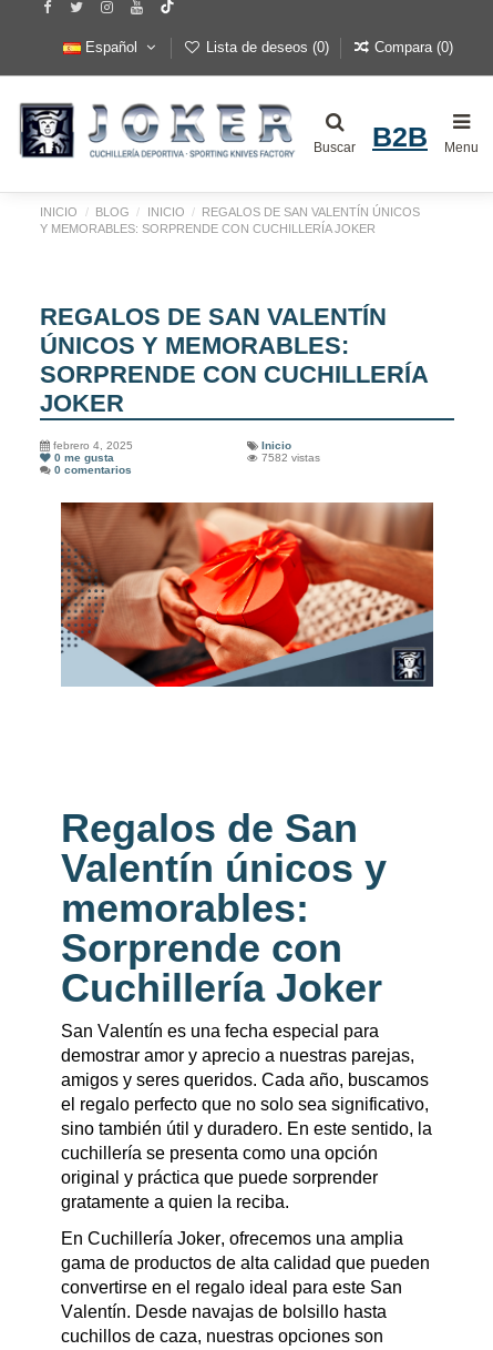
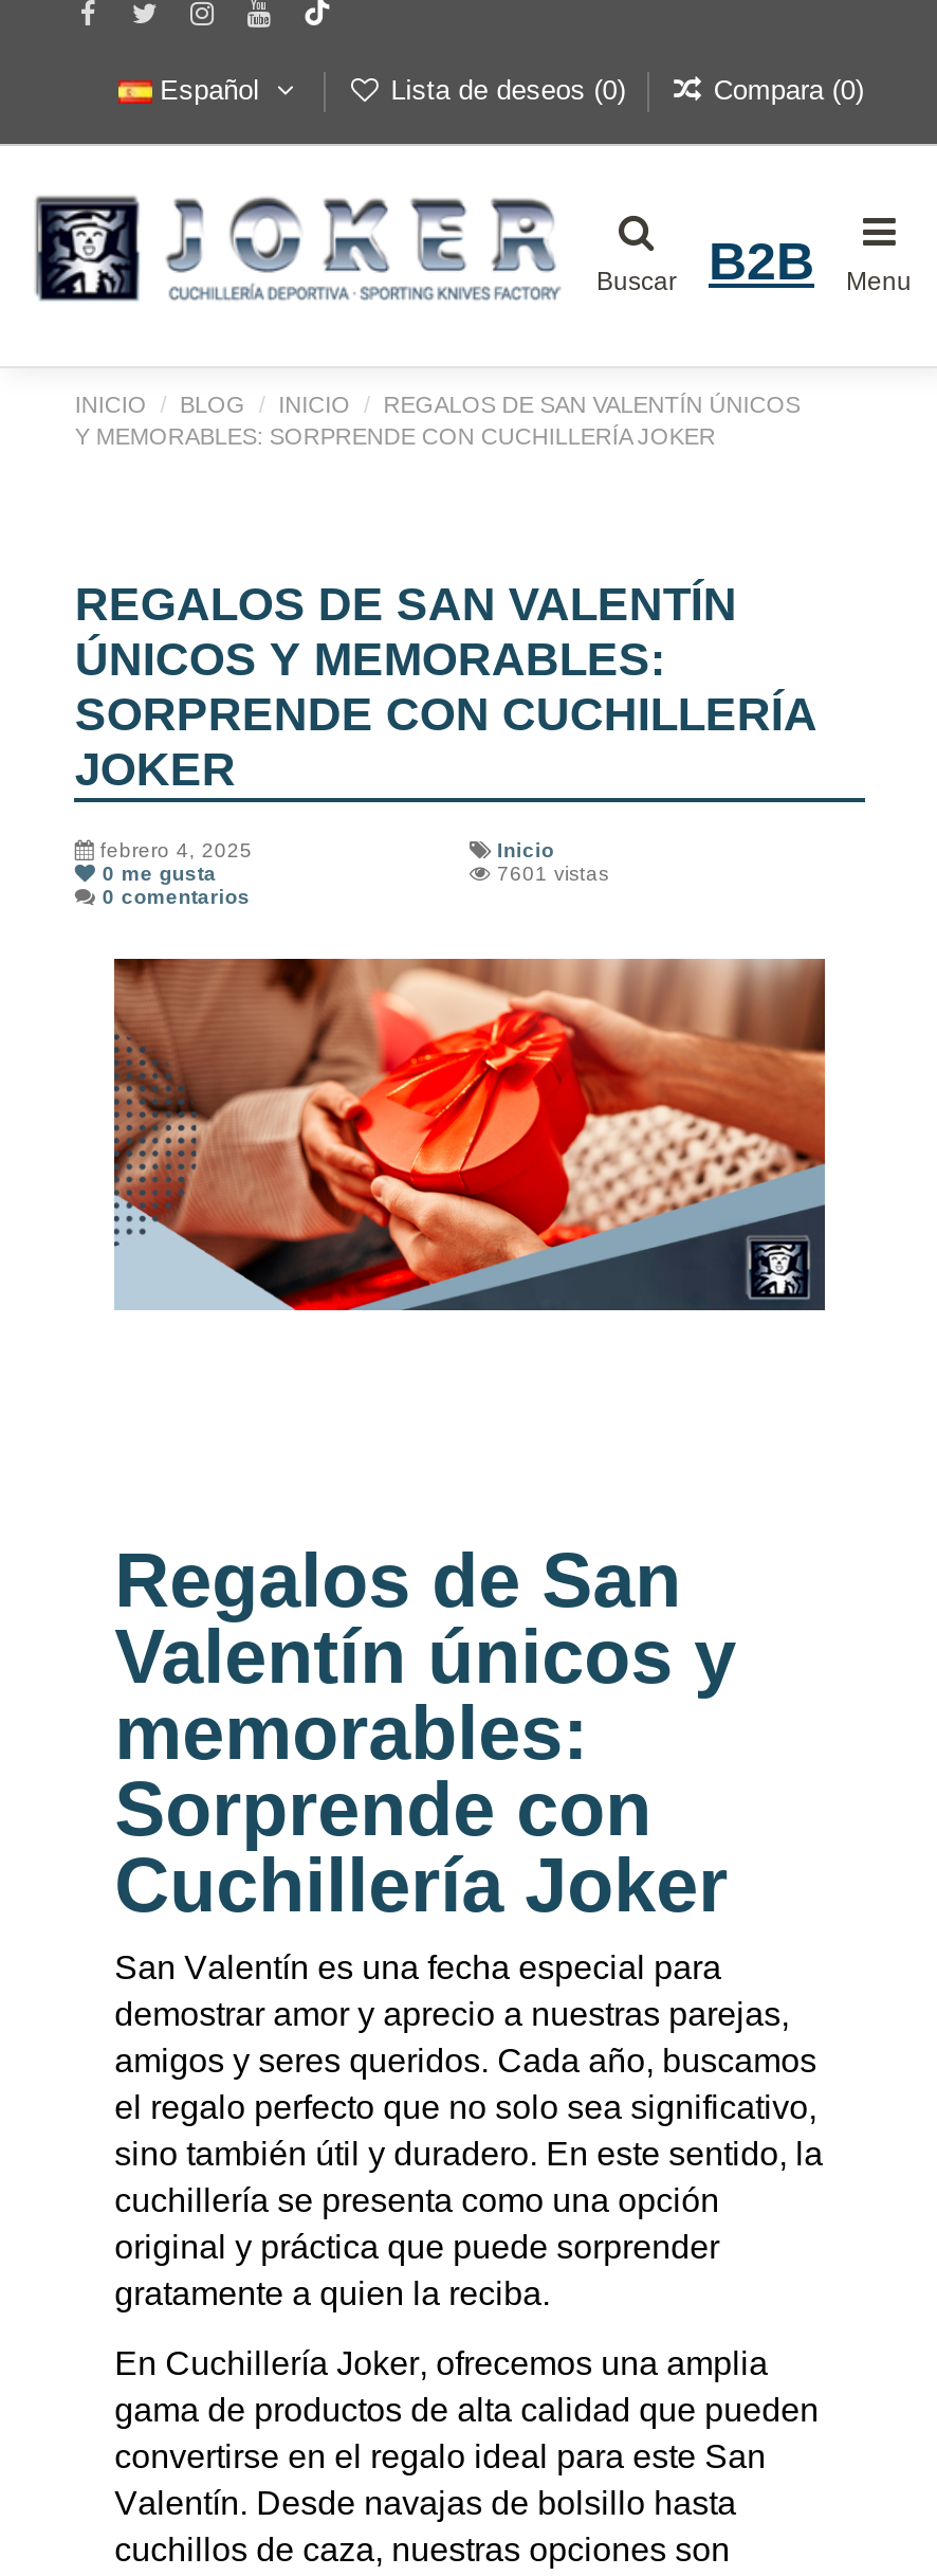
[261,452,320,464] 7582 vistas -> [497,863,609,886] 7601 vistas

